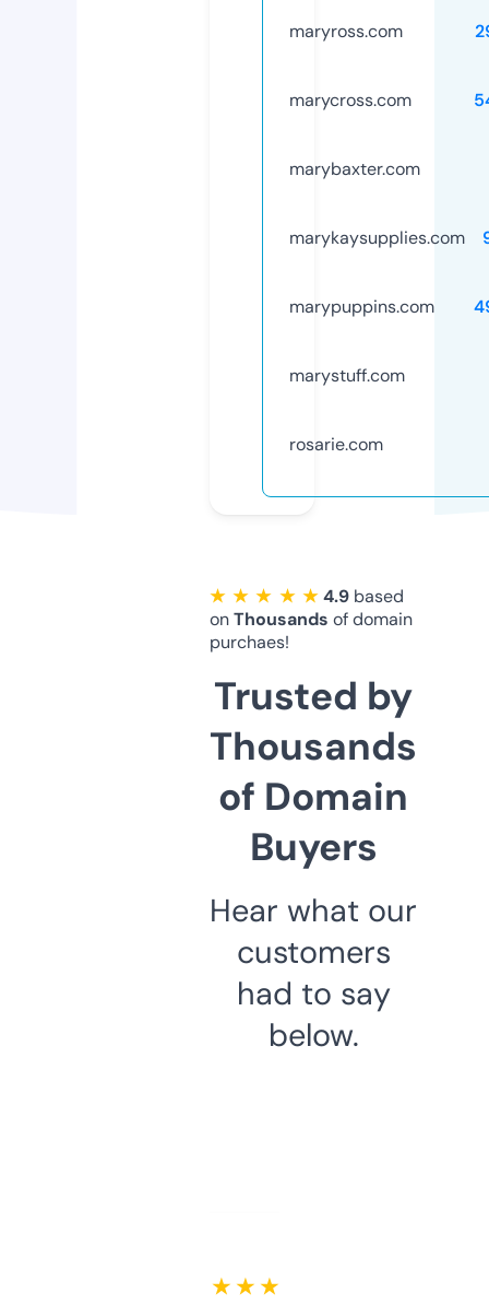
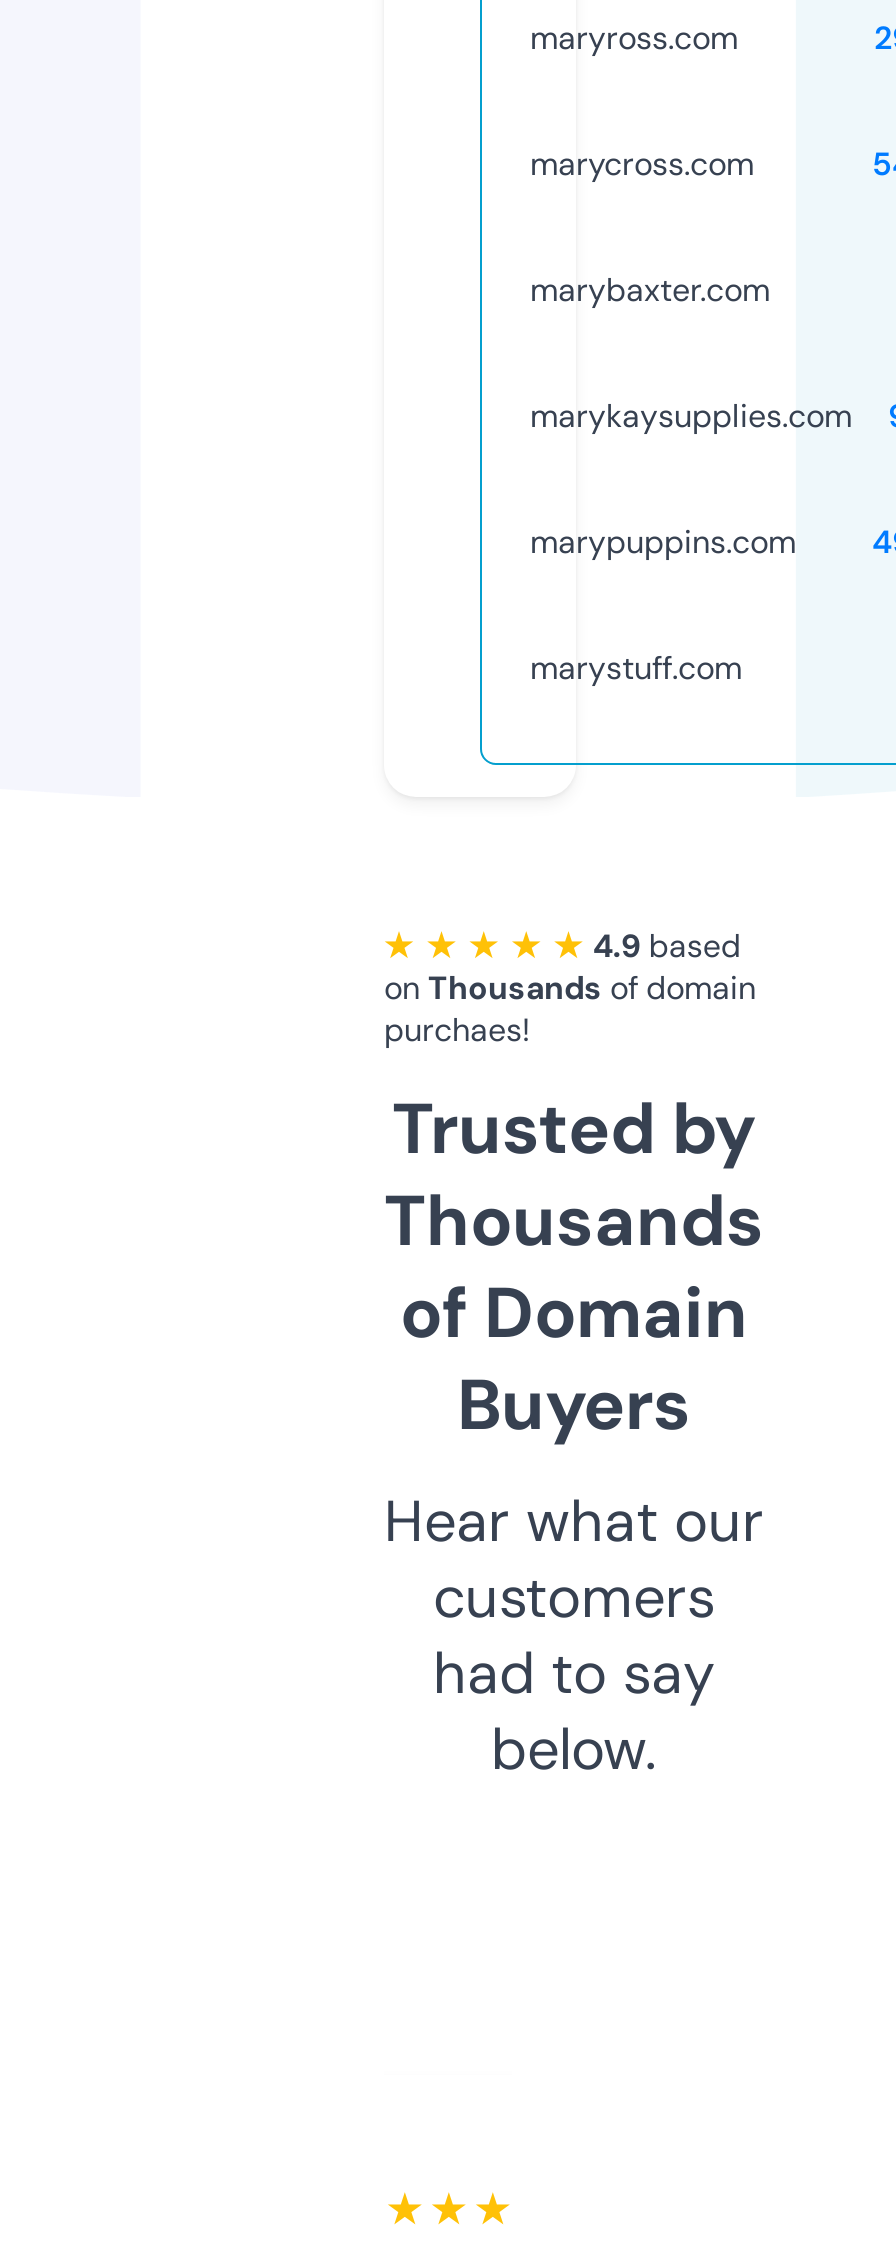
[289,433,383,456] rosarie.com -> none

